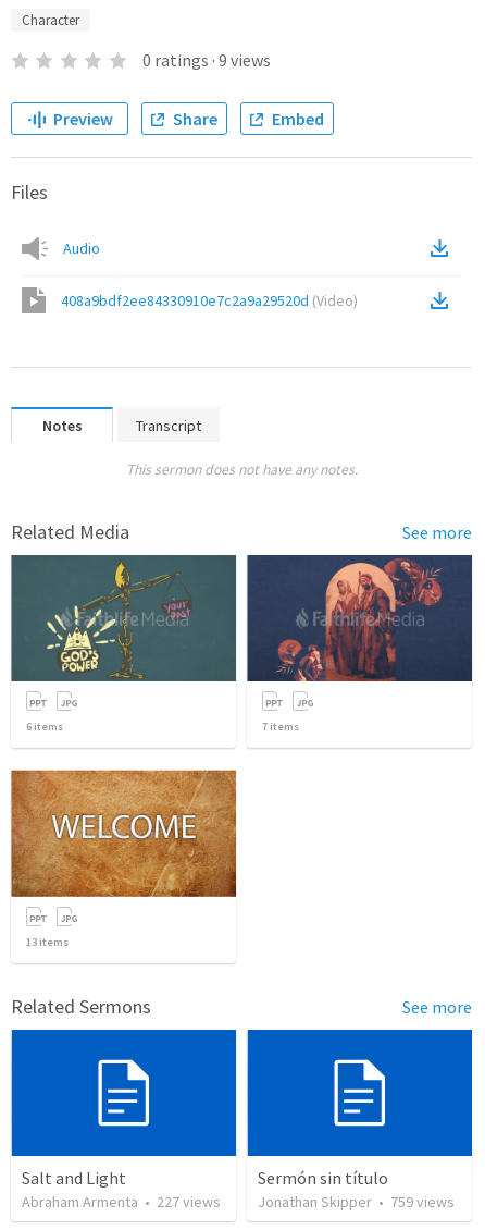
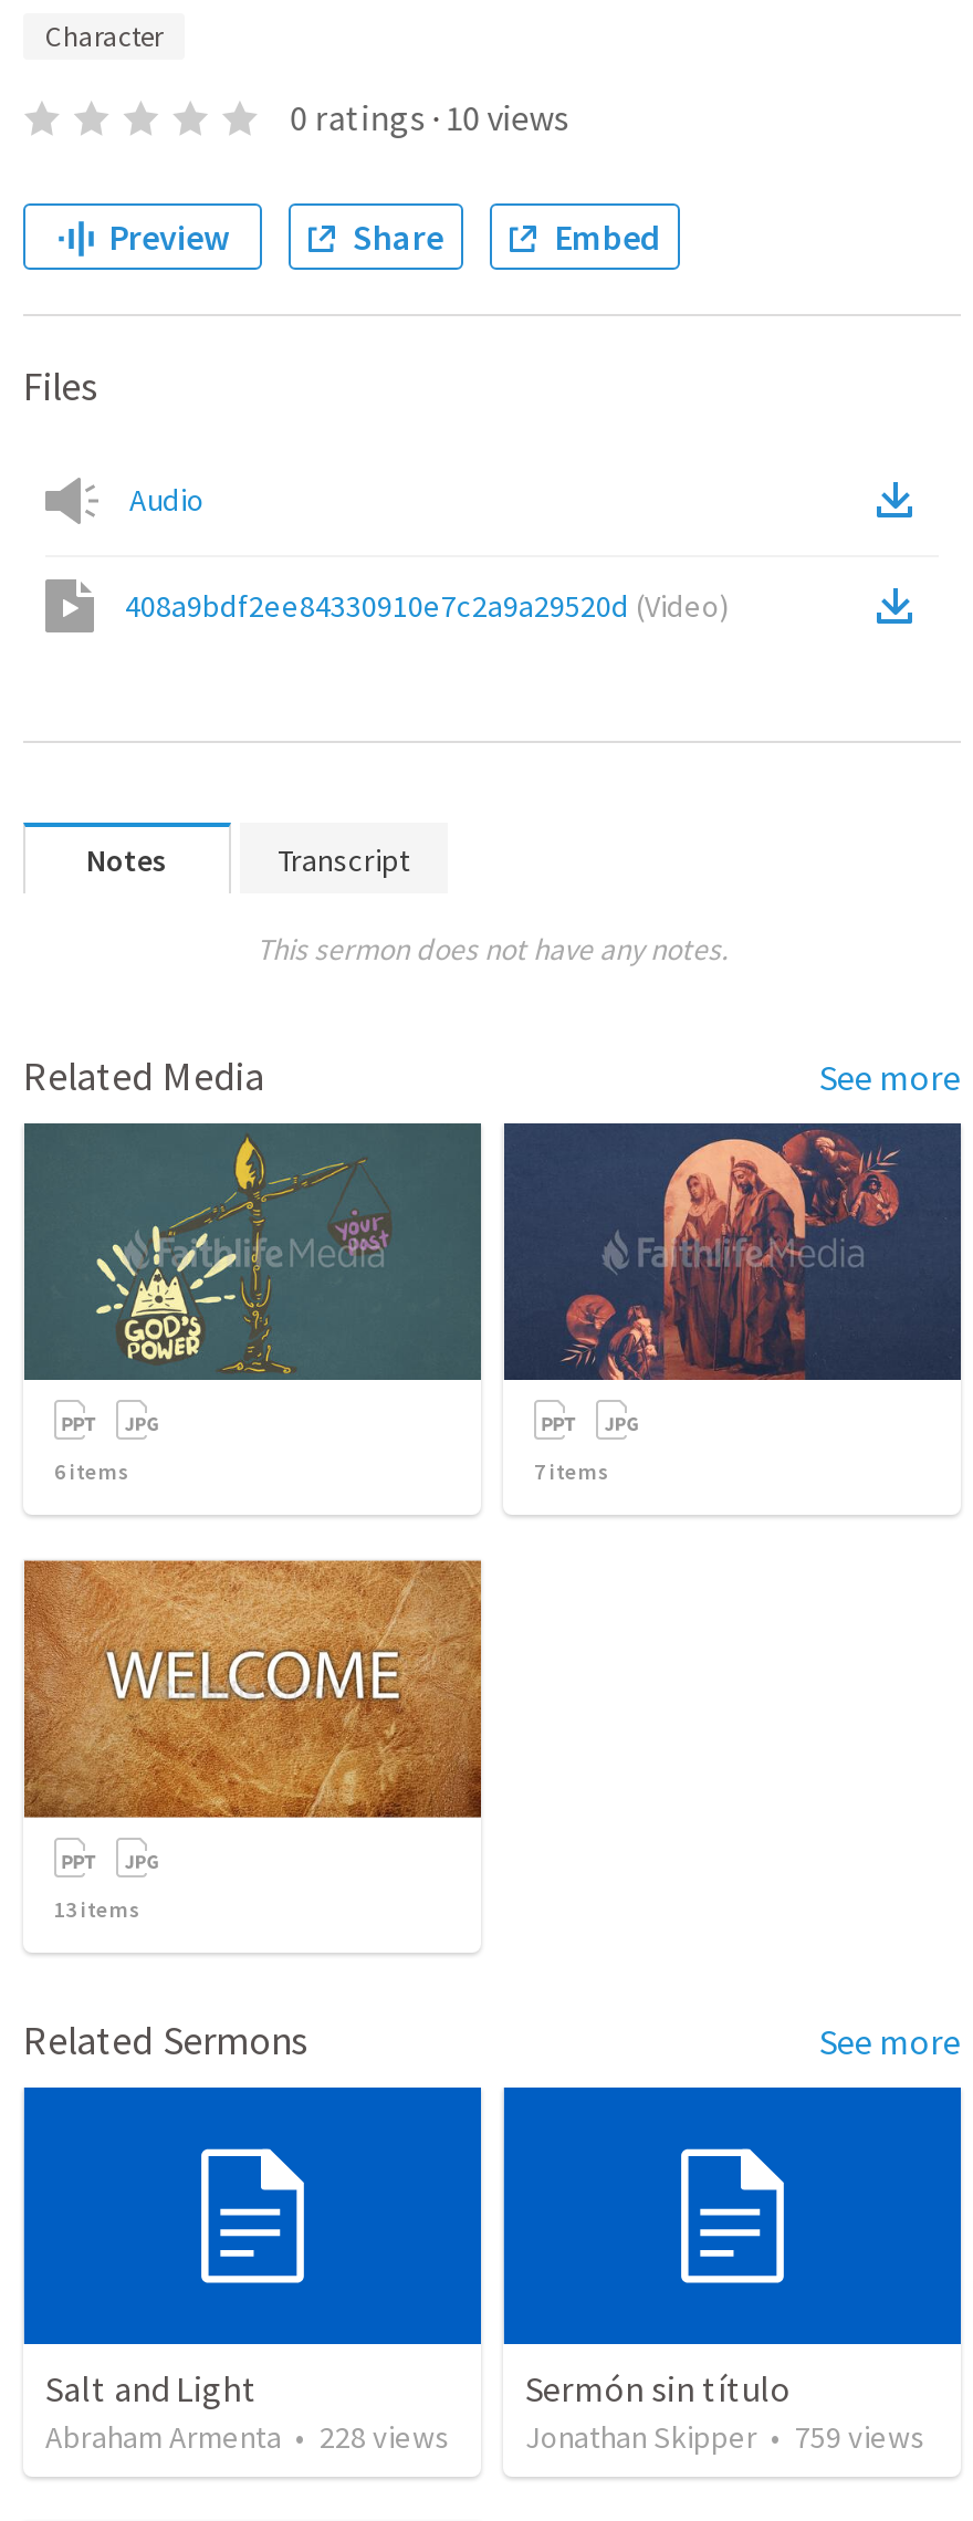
[142,49,270,71] 0 ratings · 9 views -> [290,95,569,139] 0 ratings · 10 views
[22,1192,221,1212] Abraham Armenta • 227 views -> [45,2418,450,2458] Abraham Armenta • 228 views

